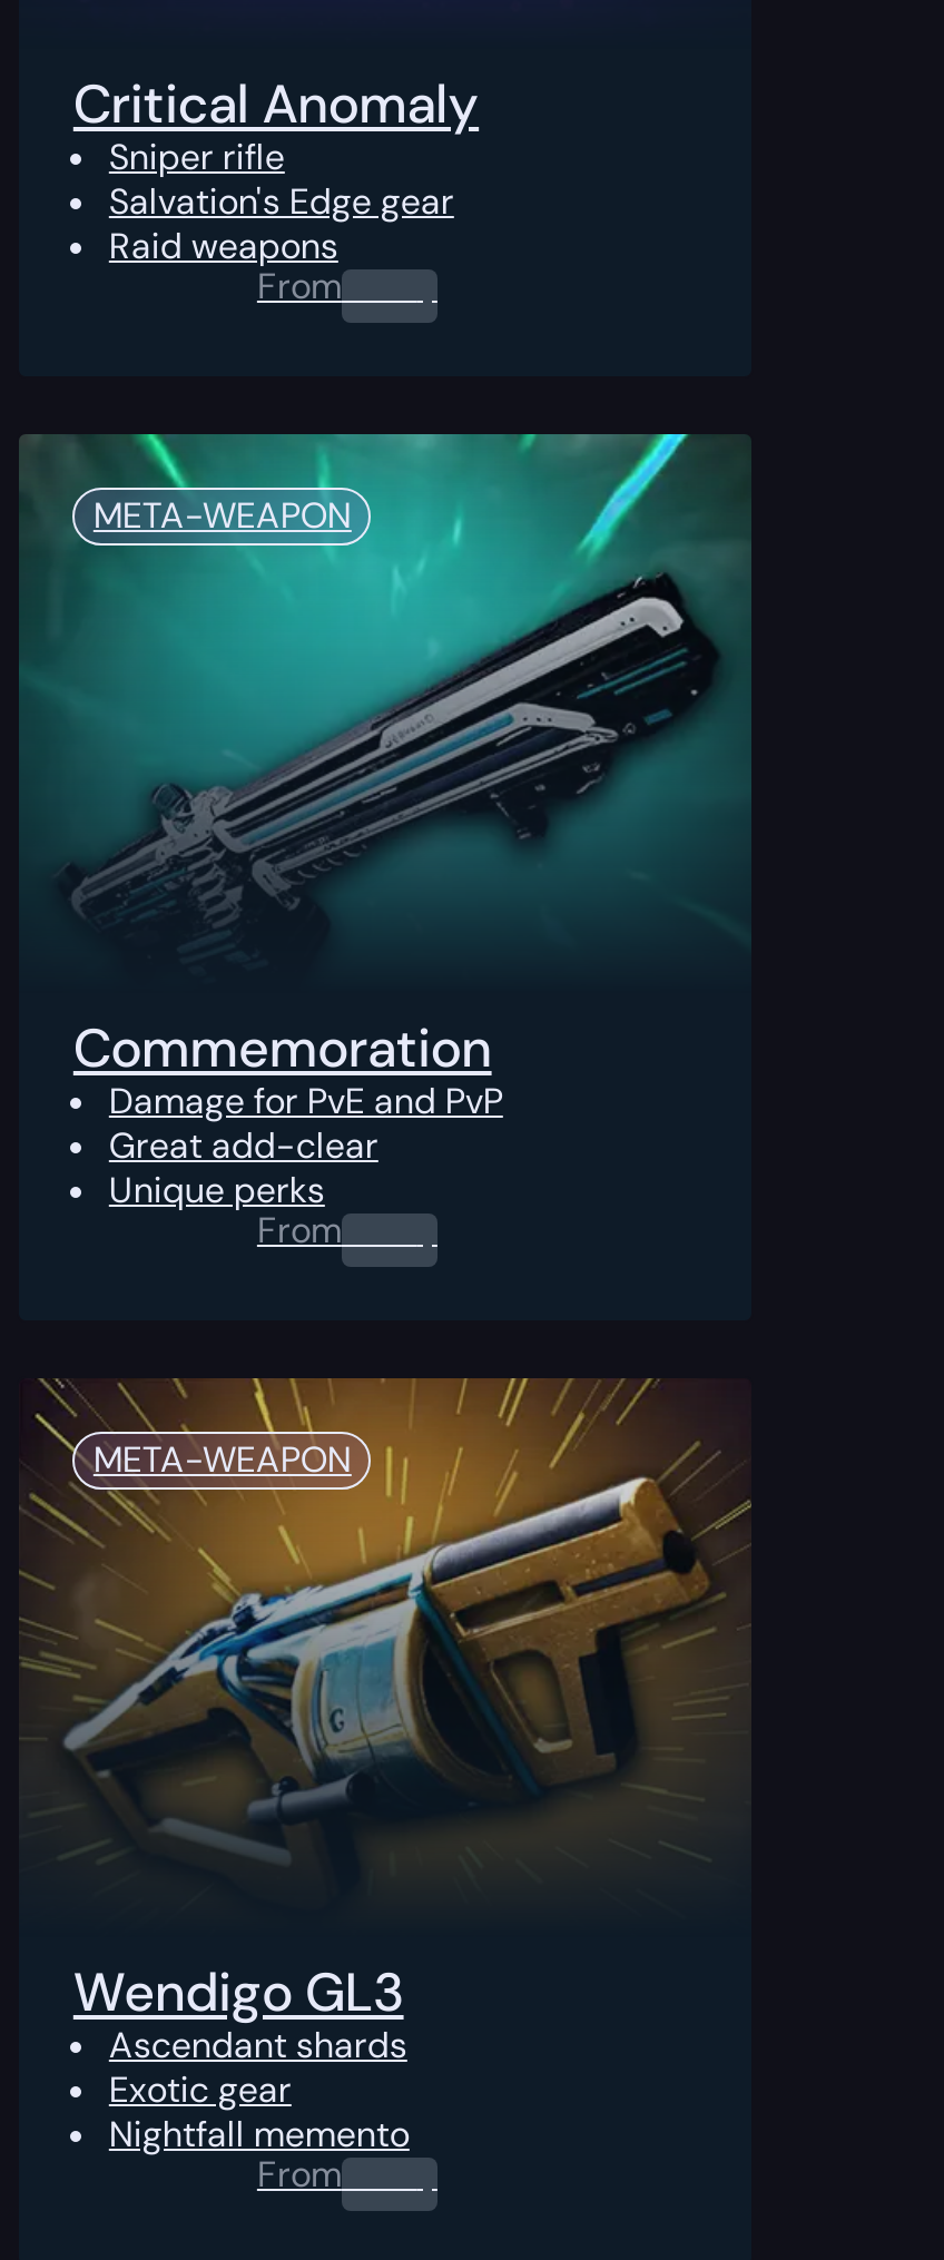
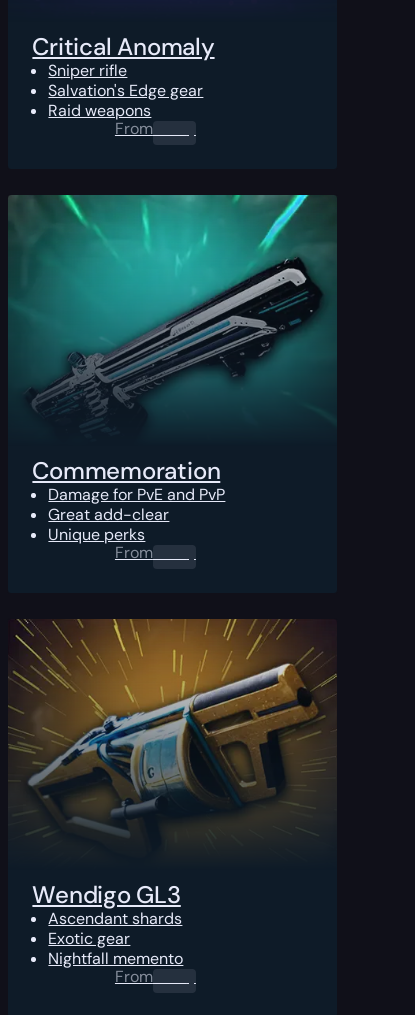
[93,492,352,539] META-WEAPON -> none
[93,1436,352,1483] META-WEAPON -> none

